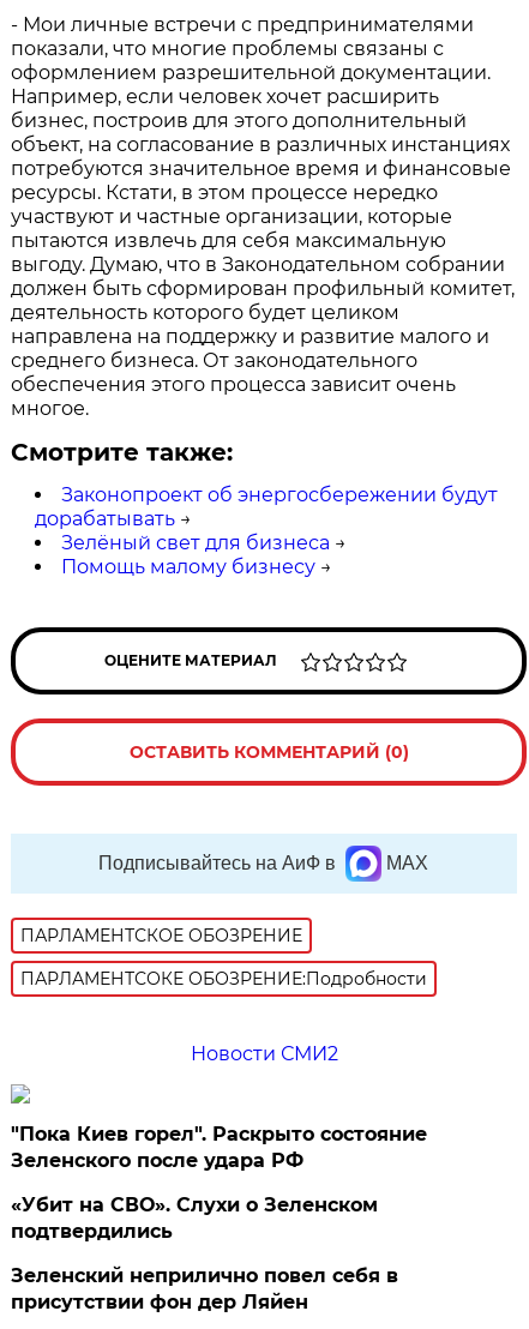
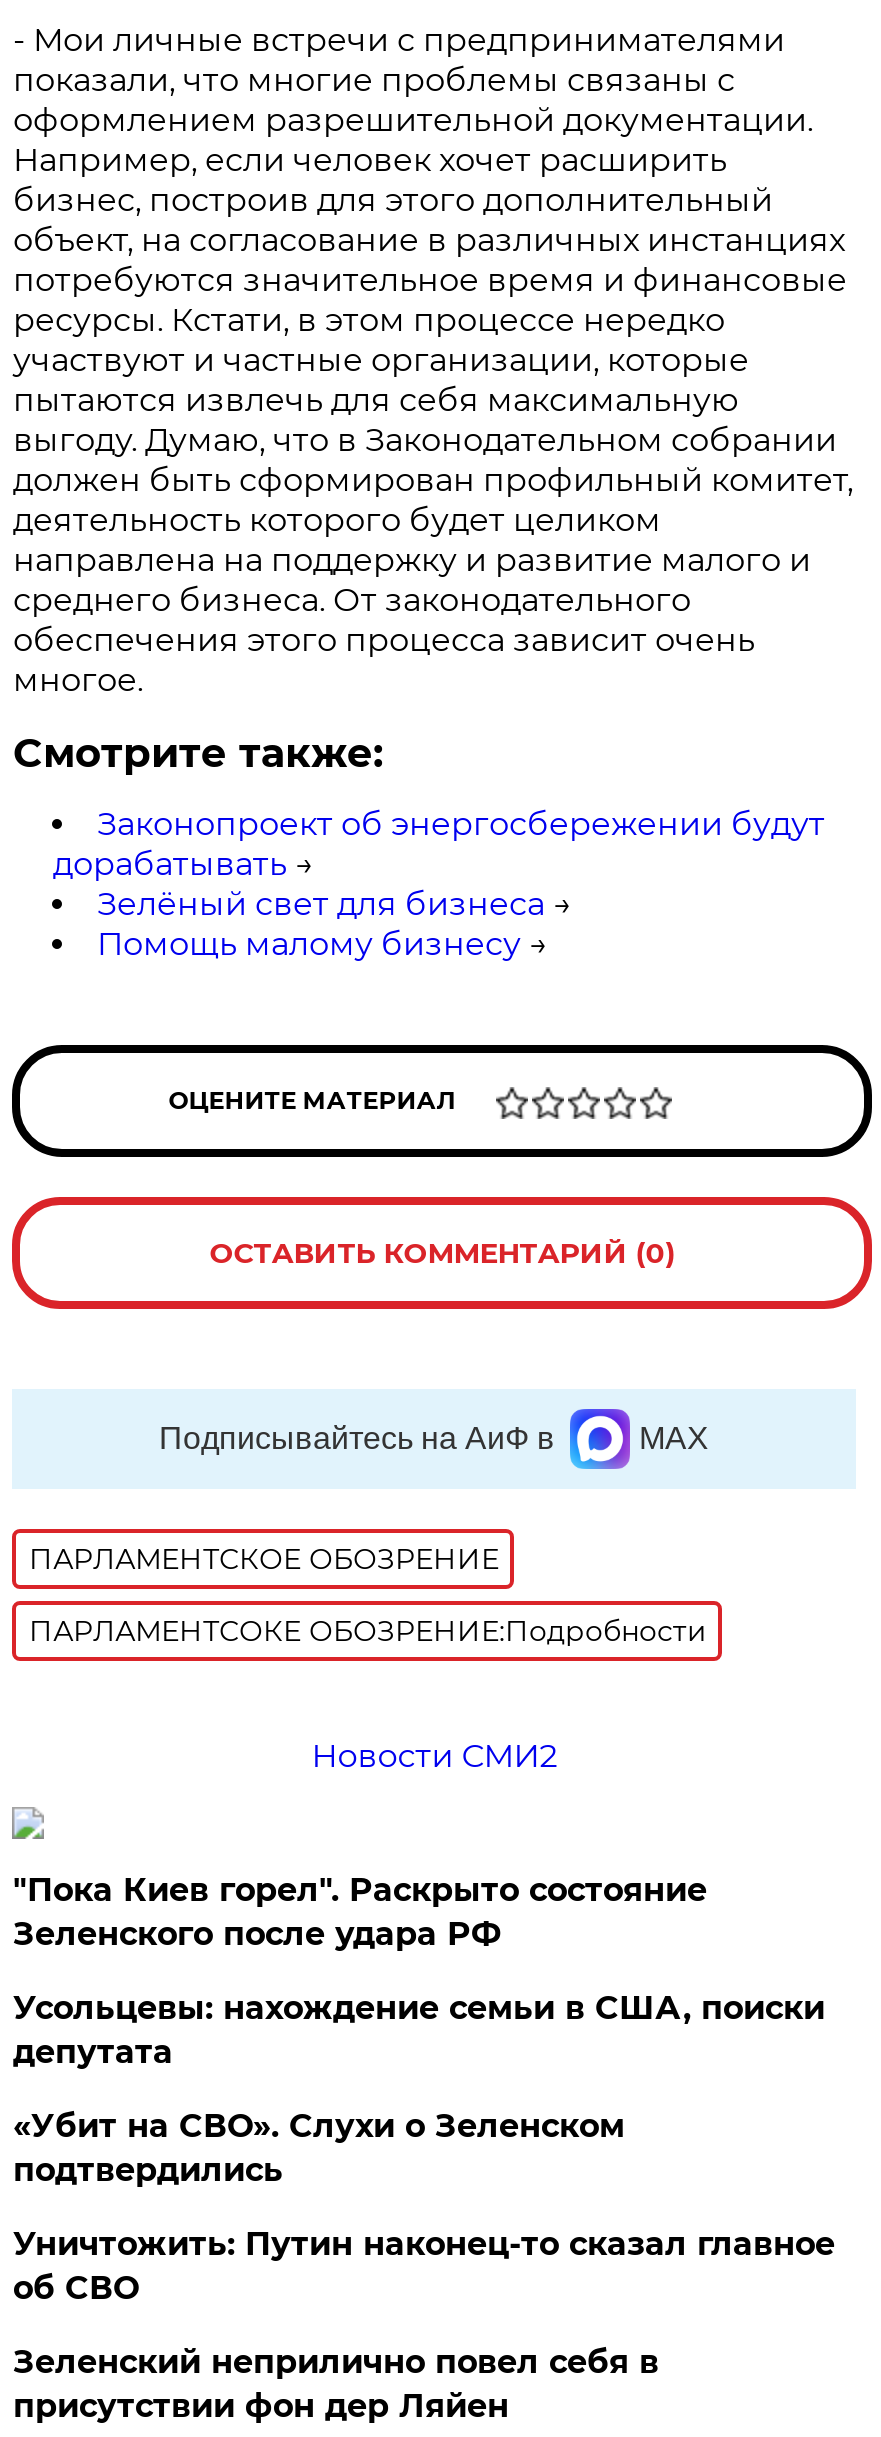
none -> [13,1989,825,2071] Усольцевы: нахождение семьи в США, поиски | депутата
none -> [13,2225,835,2307] Уничтожить: Путин наконец-то сказал главное | об СВО

